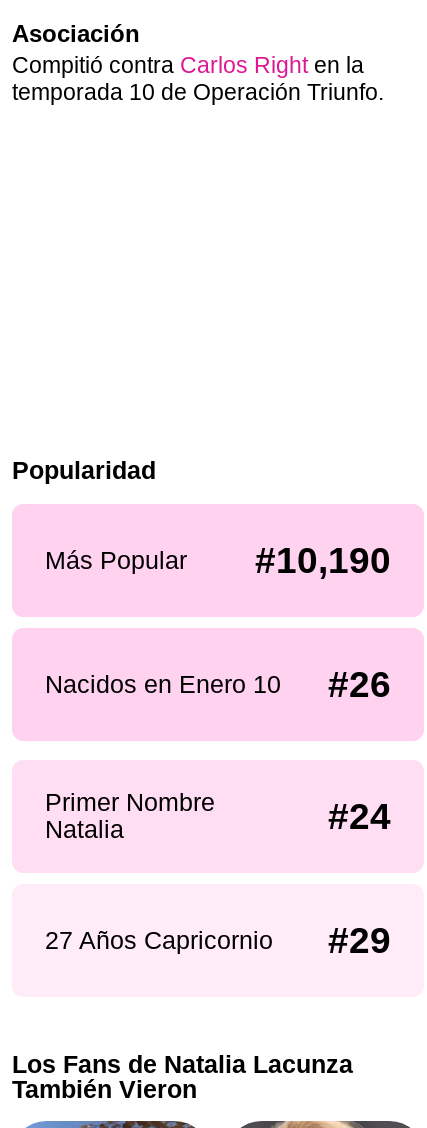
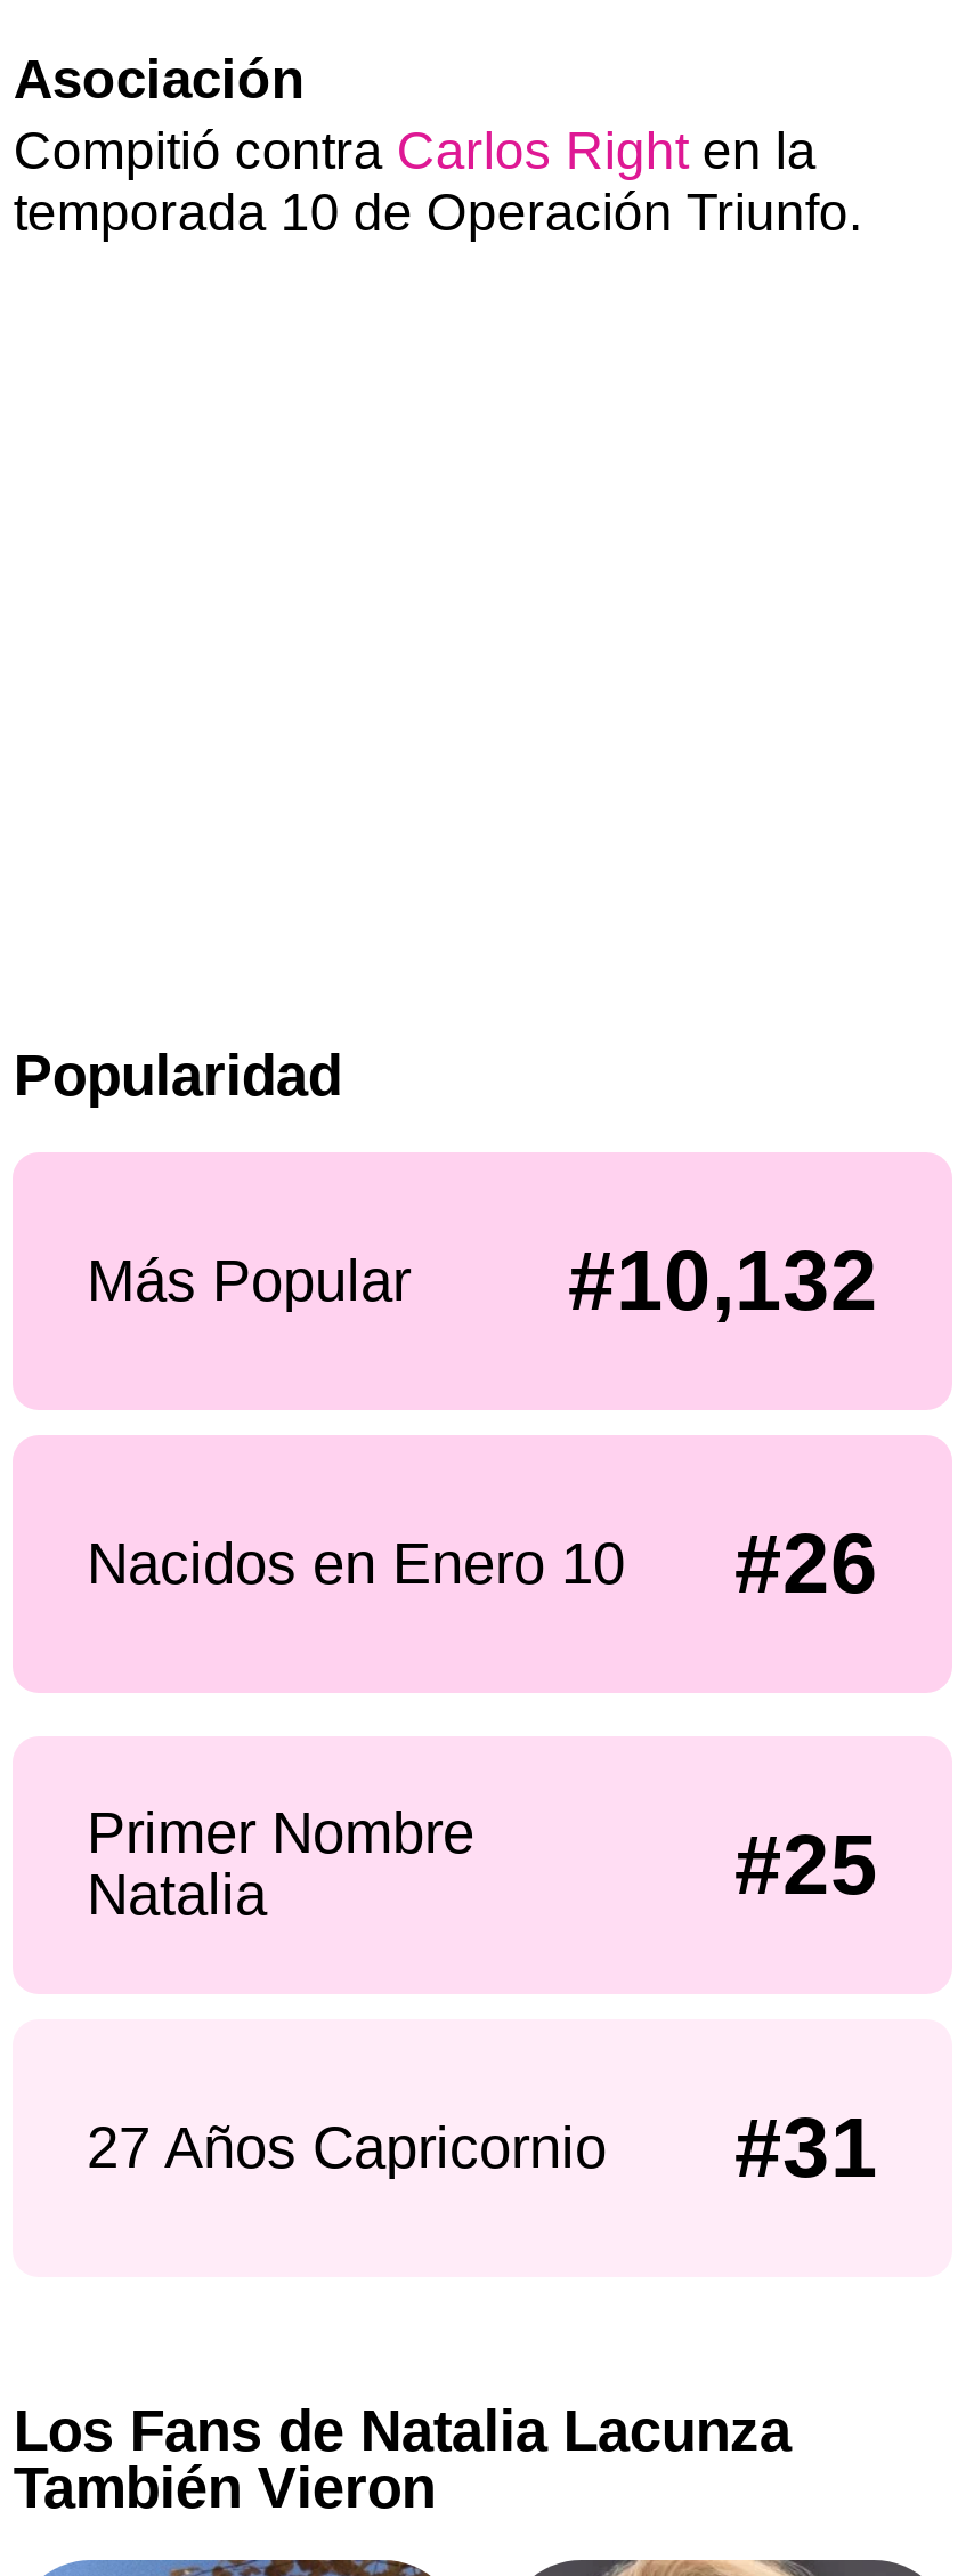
[255,540,391,581] #10,190 -> [568,1234,878,1328] #10,132
[328,796,391,837] #24 -> [734,1818,878,1912] #25
[44,920,391,961] 27 Años Capricornio #29 -> [87,2102,878,2196] 27 Años Capricornio #31

